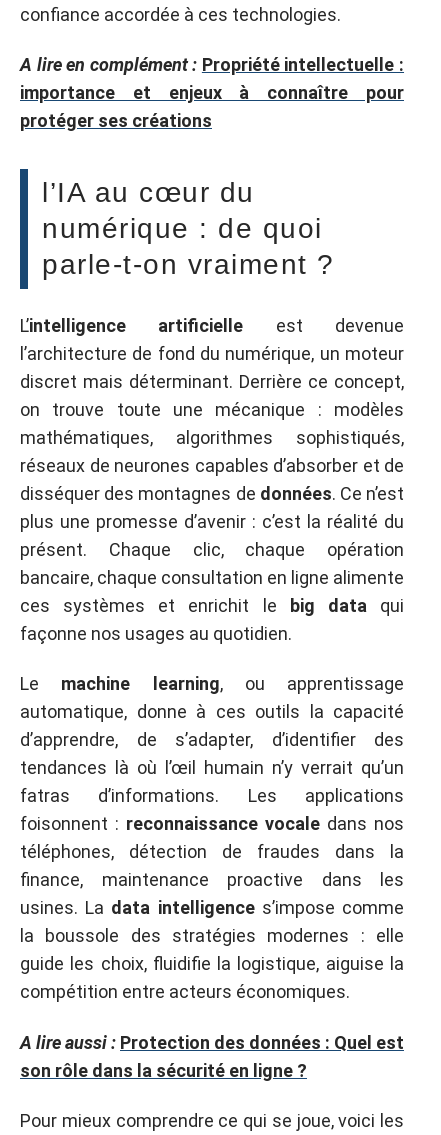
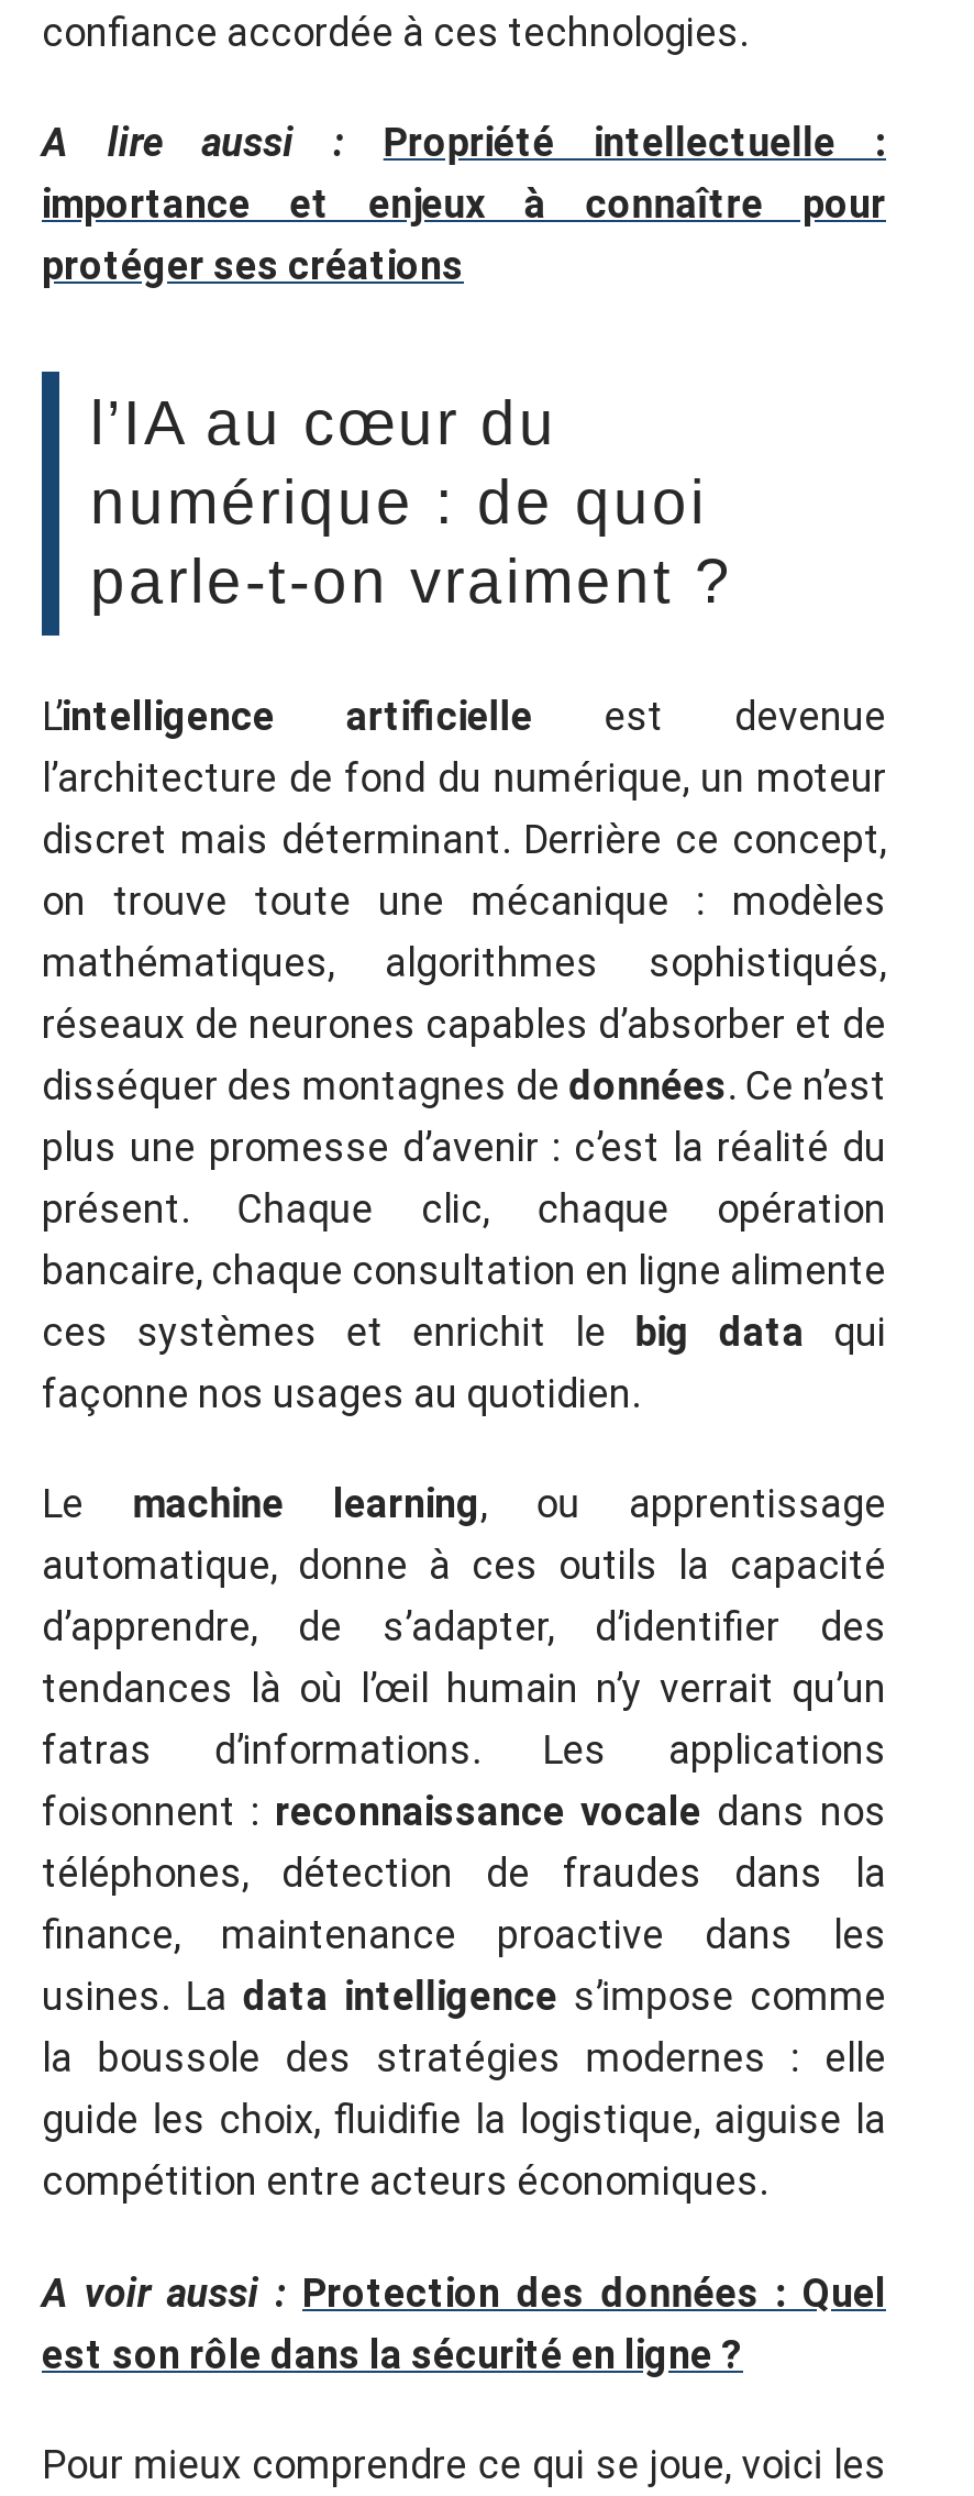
[20,54,404,75] A lire en complément : Propriété intellectuelle : -> [42,119,886,165] A lire aussi : | Propriété intellectuelle :
[20,1032,404,1081] A lire aussi : Protection des données : Quel est | son rôle dans la sécurité en ligne ? -> [42,2269,886,2377] A voir aussi : Protection des données : Quel | est son rôle dans la sécurité en ligne ?

